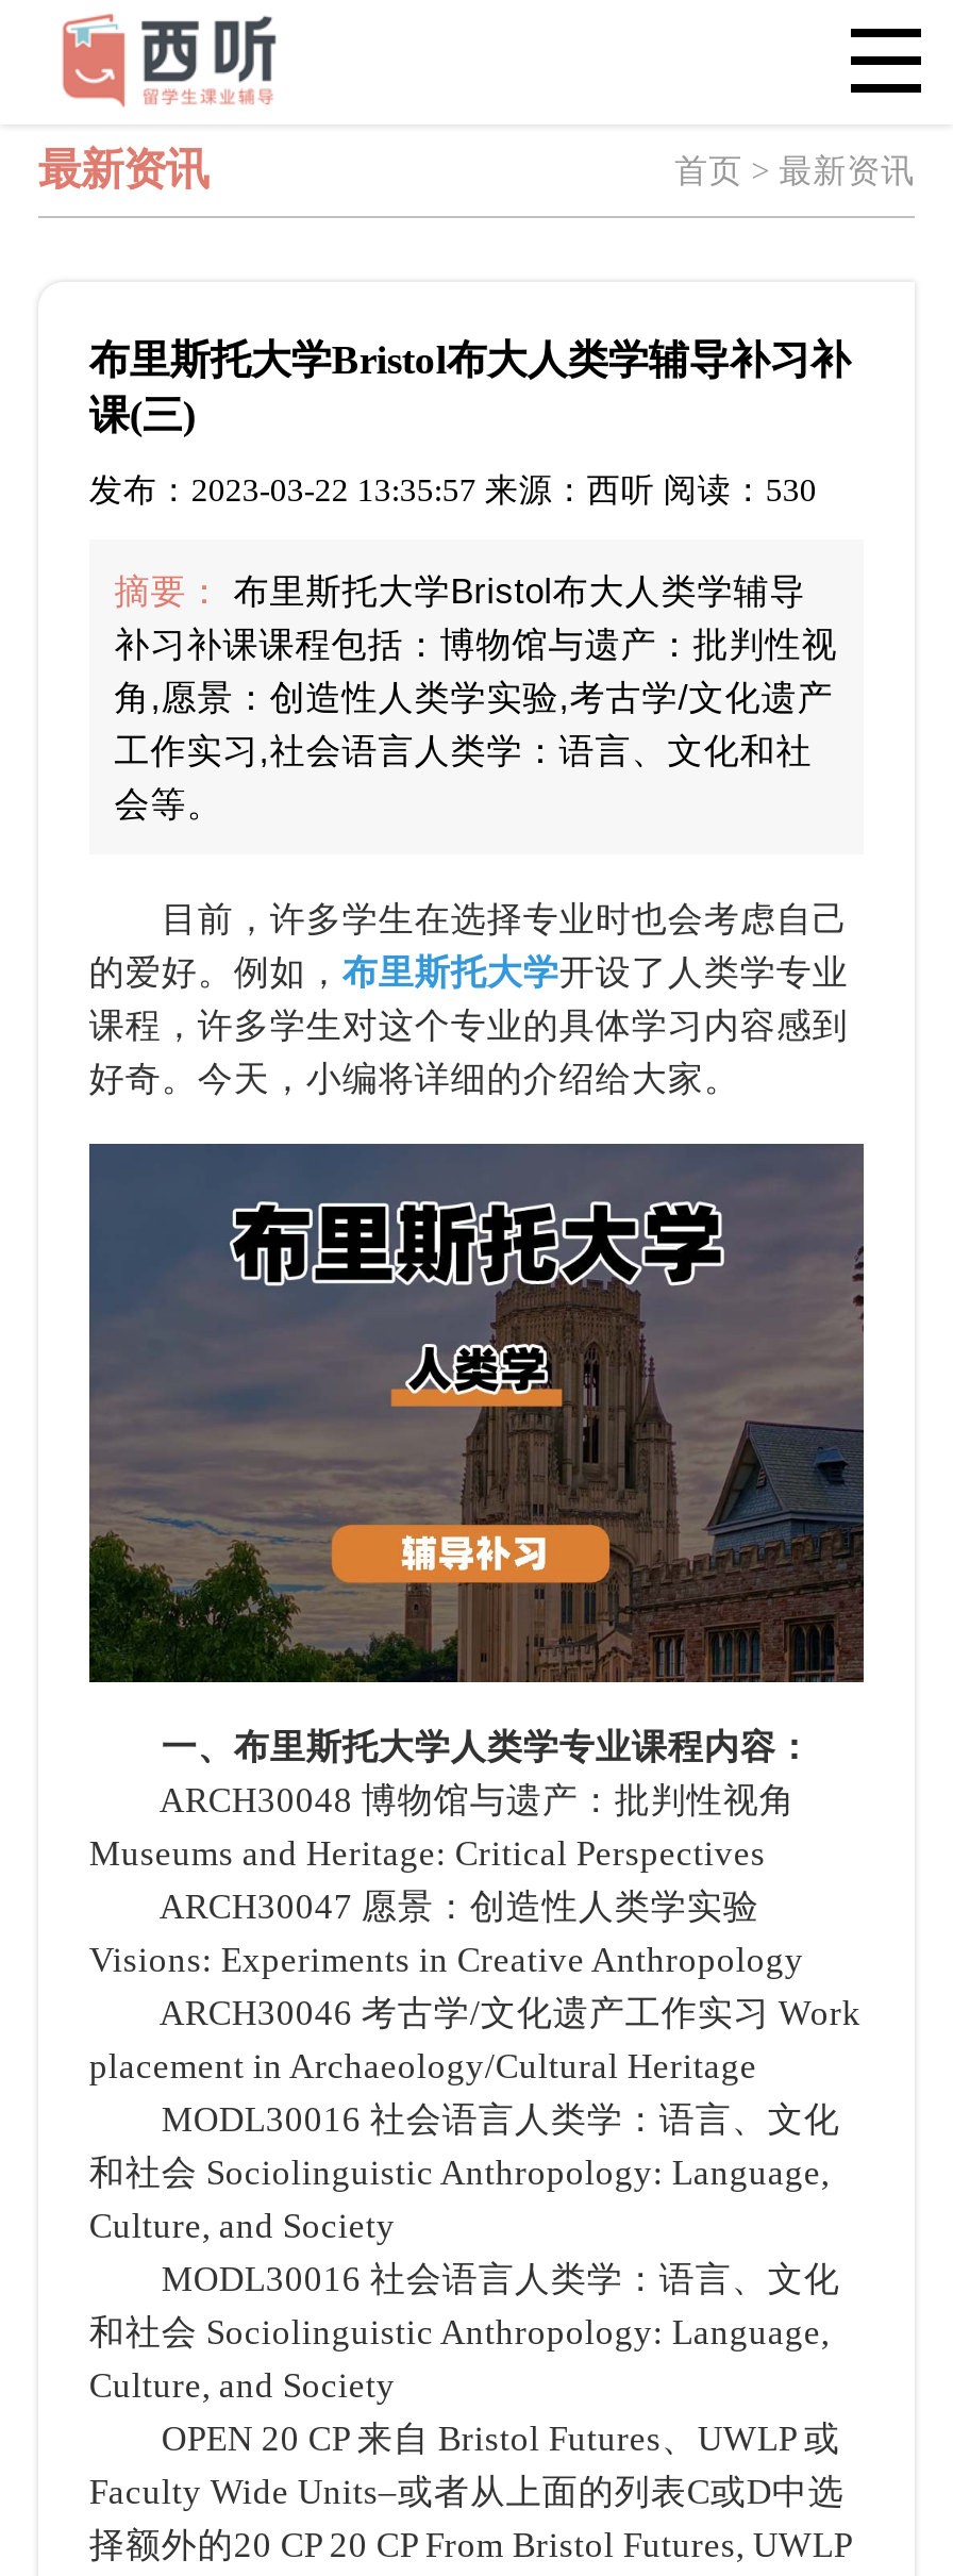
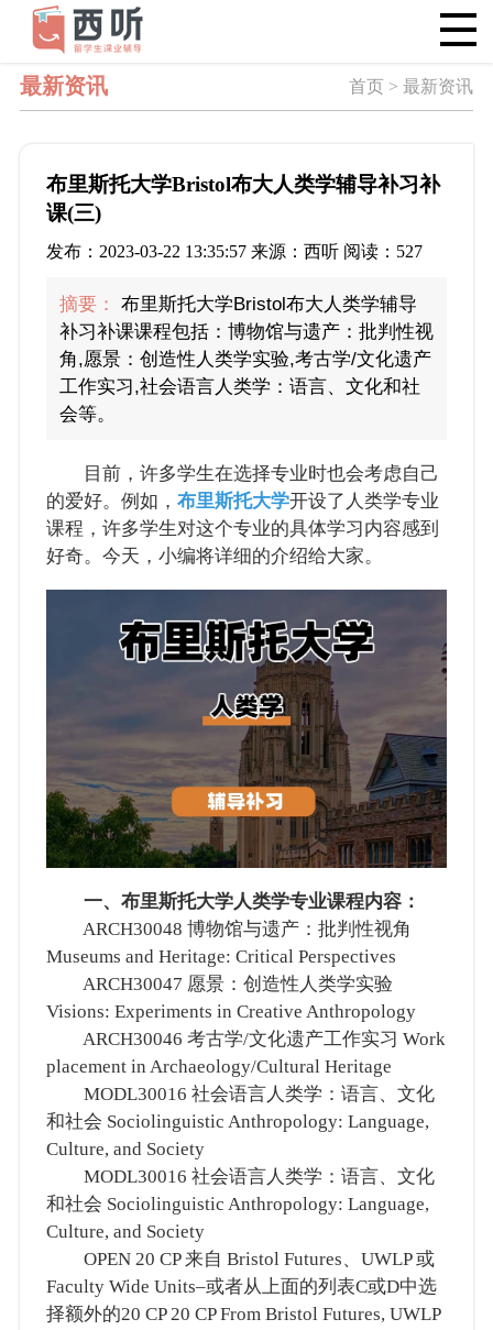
[89,471,816,507] 发布：2023-03-22 13:35:57 来源：西听 阅读：530 -> [46,242,422,260] 发布：2023-03-22 13:35:57 来源：西听 阅读：527

